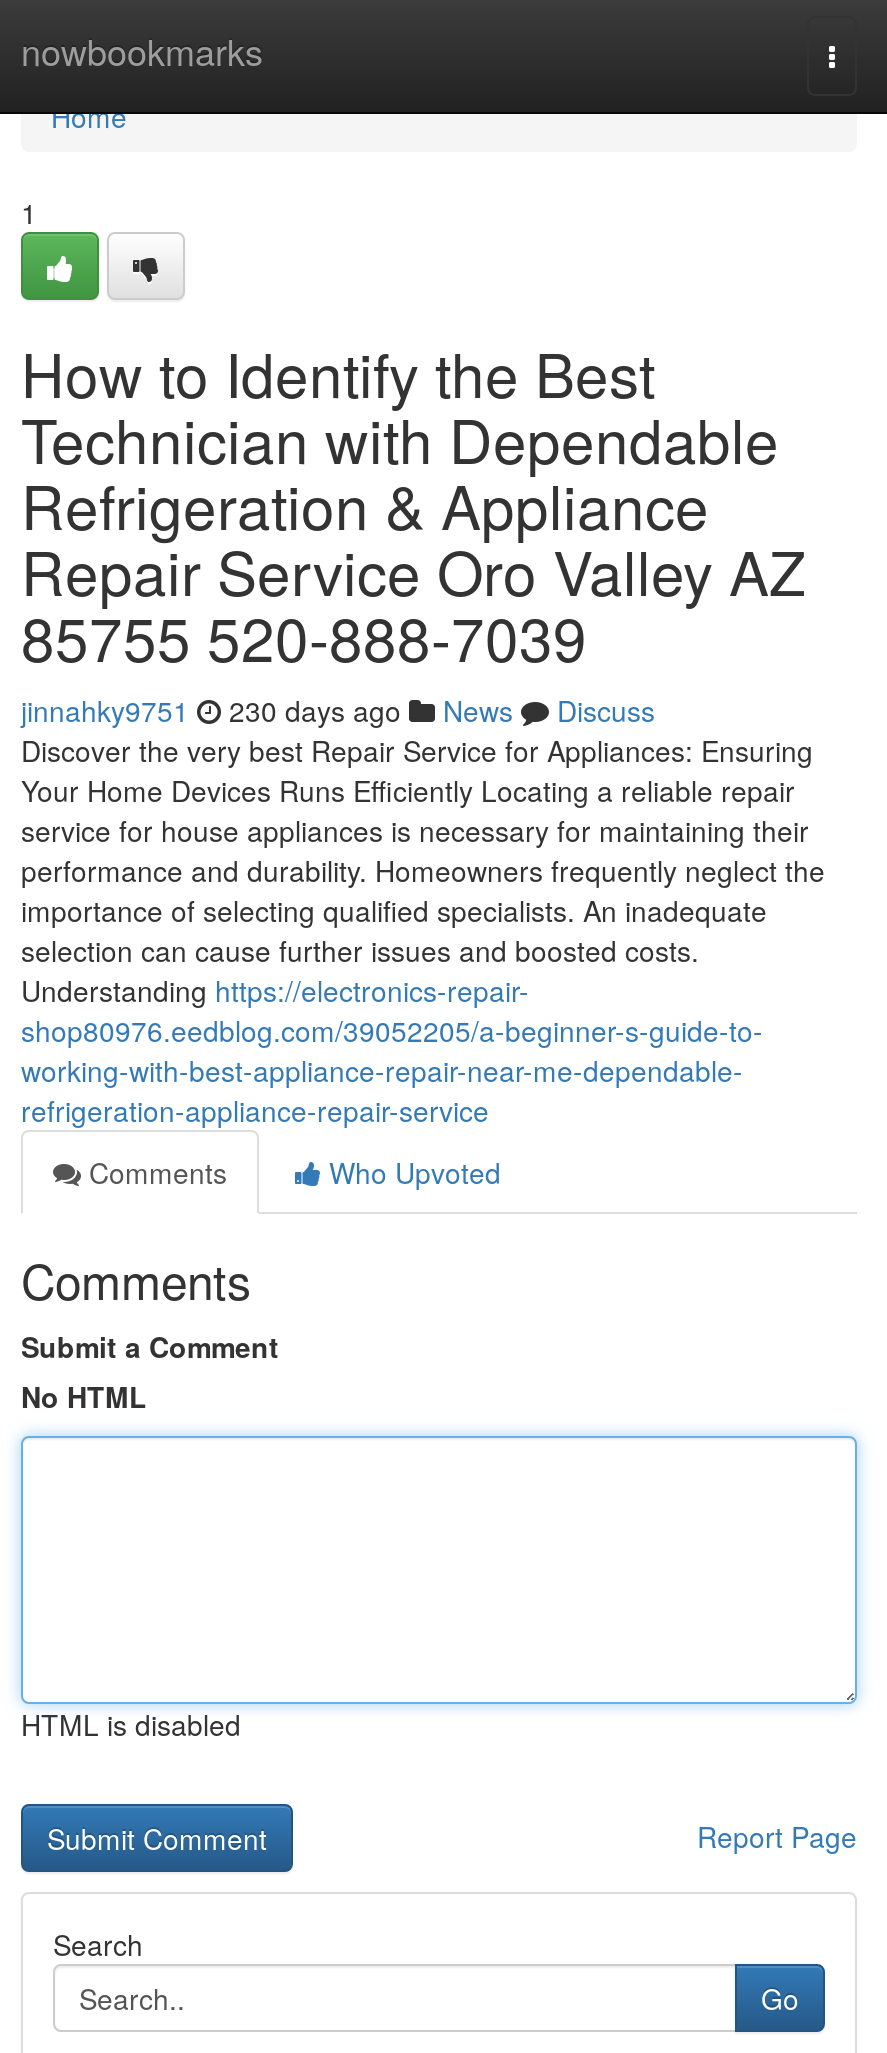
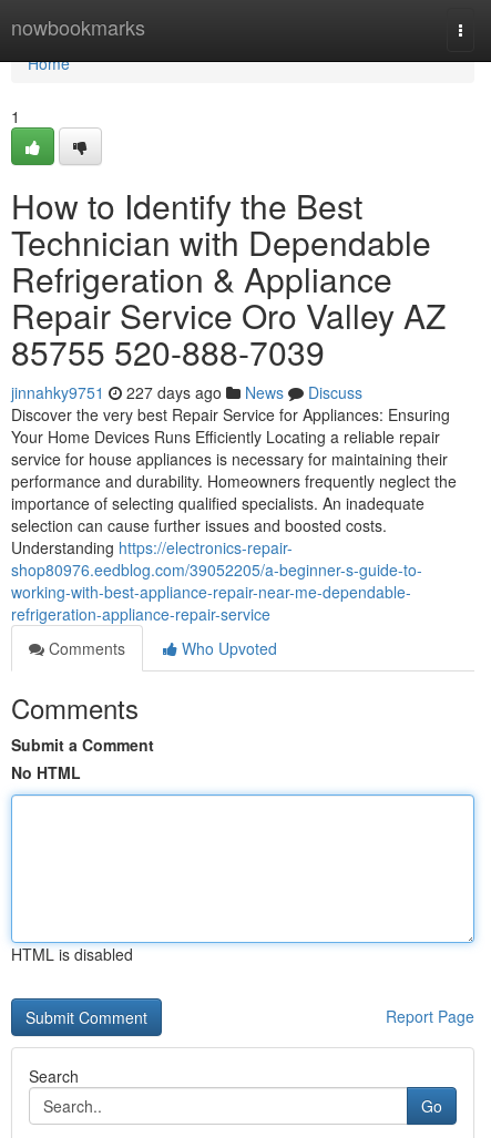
[21,690,655,730] jinnahky9751 230 days ago News Discuss -> [11,381,362,403] jinnahky9751 227 days ago News Discuss

